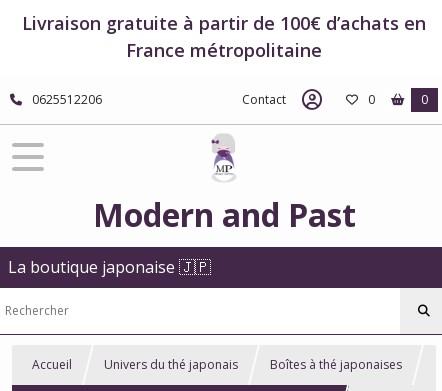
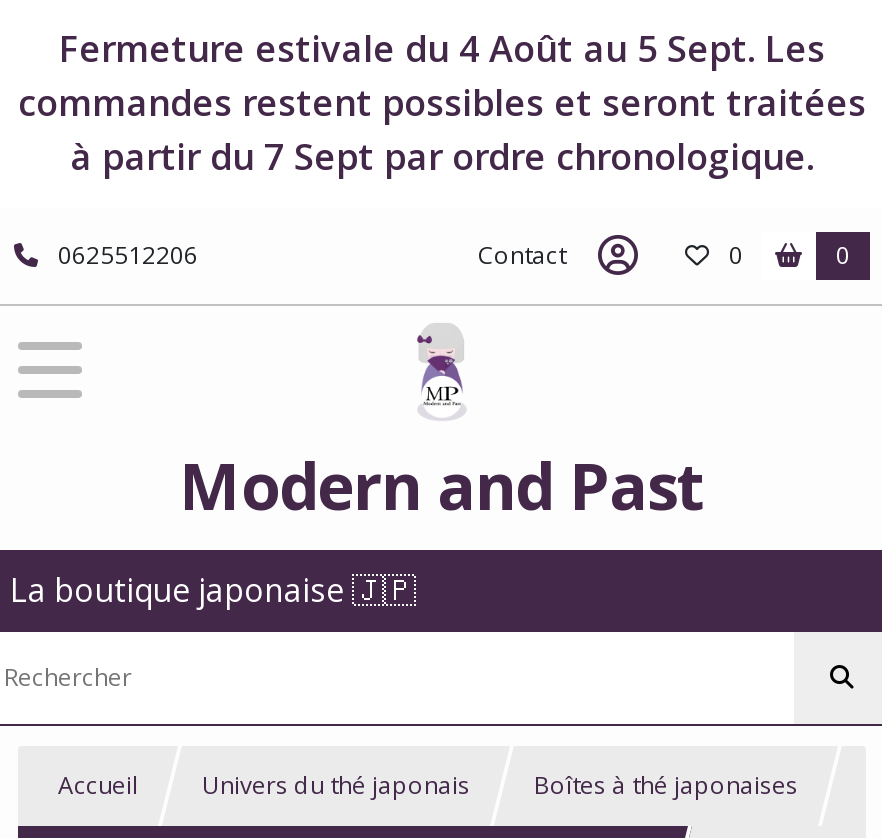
[22,11,426,62] Livraison gratuite à partir de 100€ d’achats en | France métropolitaine -> [18,24,866,180] Fermeture estivale du 4 Août au 5 Sept. Les | commandes restent possibles et seront traitées | à partir du 7 Sept par ordre chronologique.

